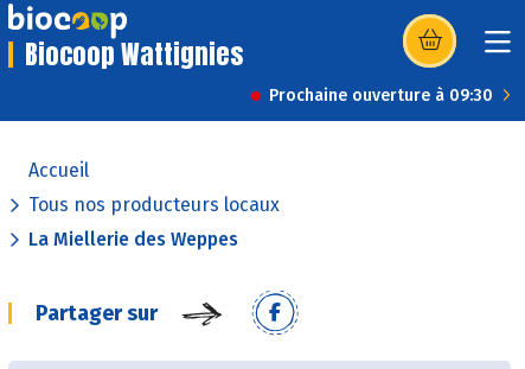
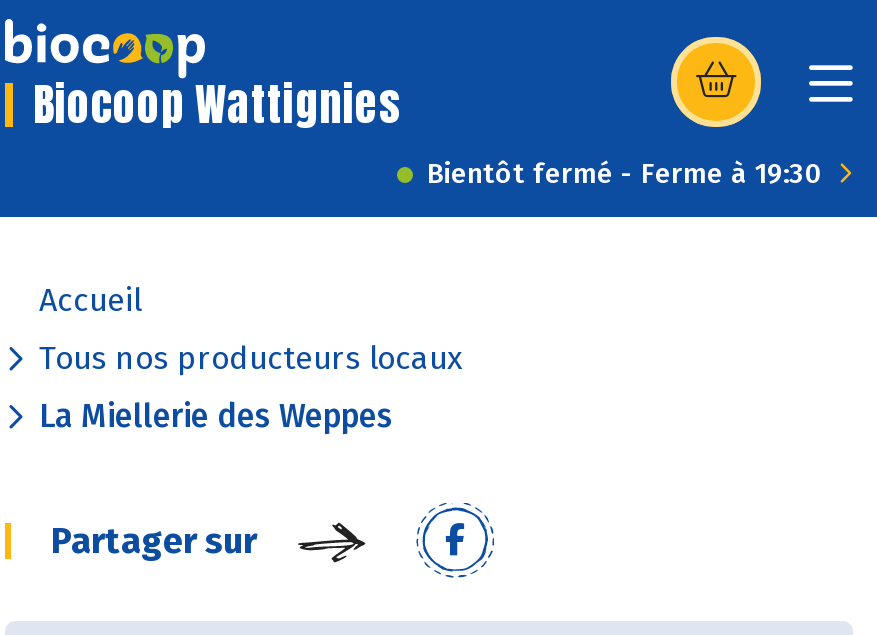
[269,85,493,106] Prochaine ouverture à 09:30 -> [427,157,823,191] Bientôt fermé - Ferme à 19:30

